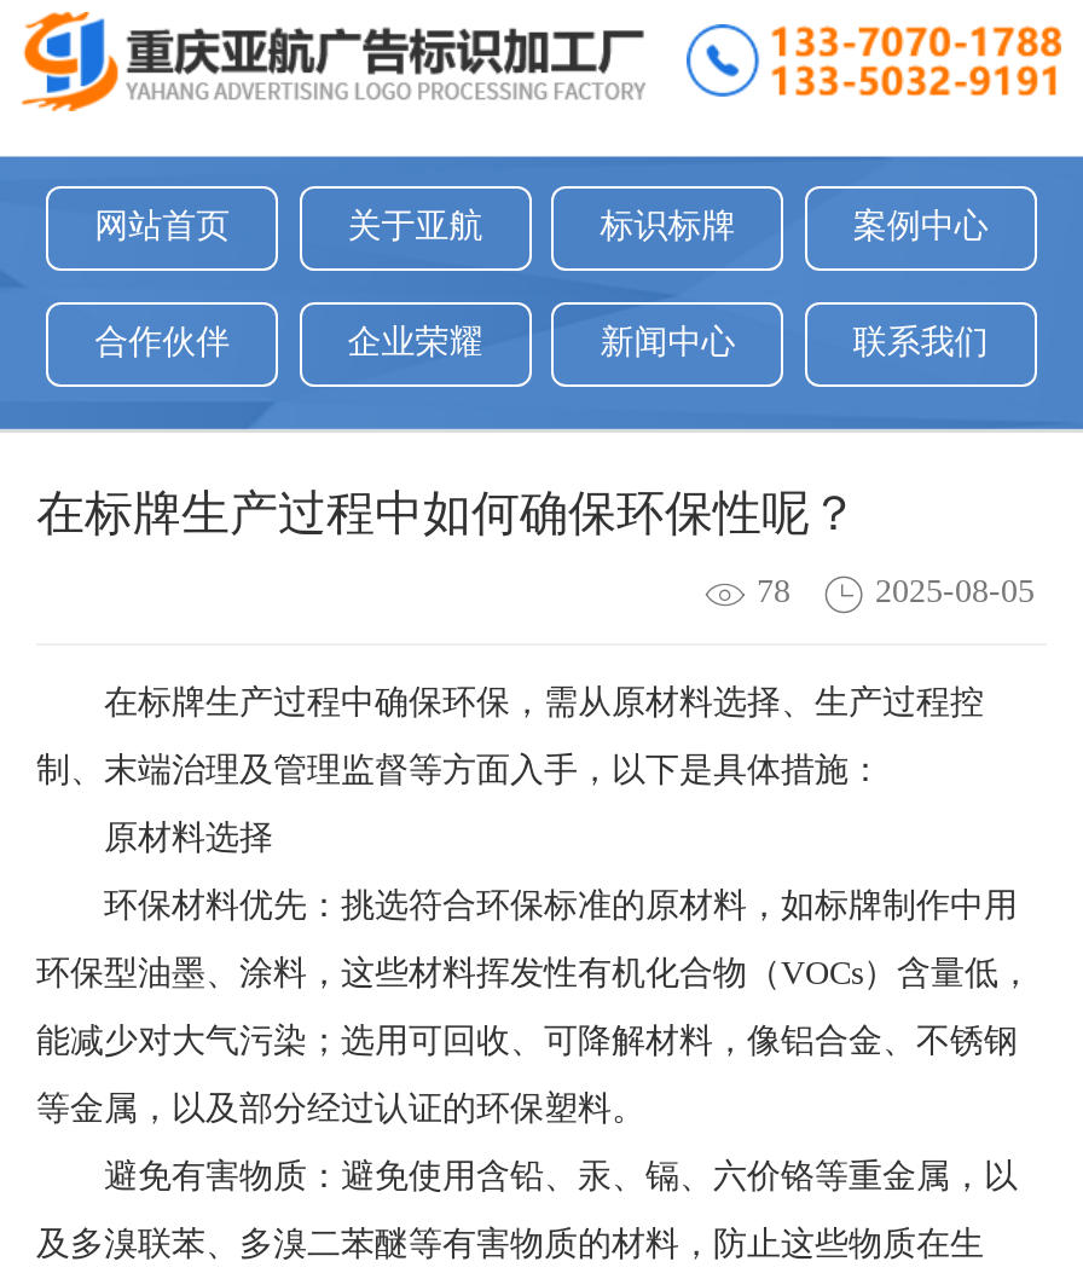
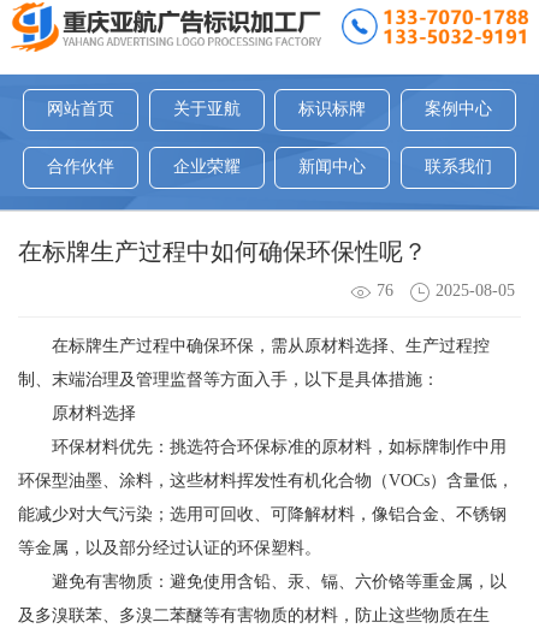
[757,572,790,609] 78 -> [377,281,393,299] 76

